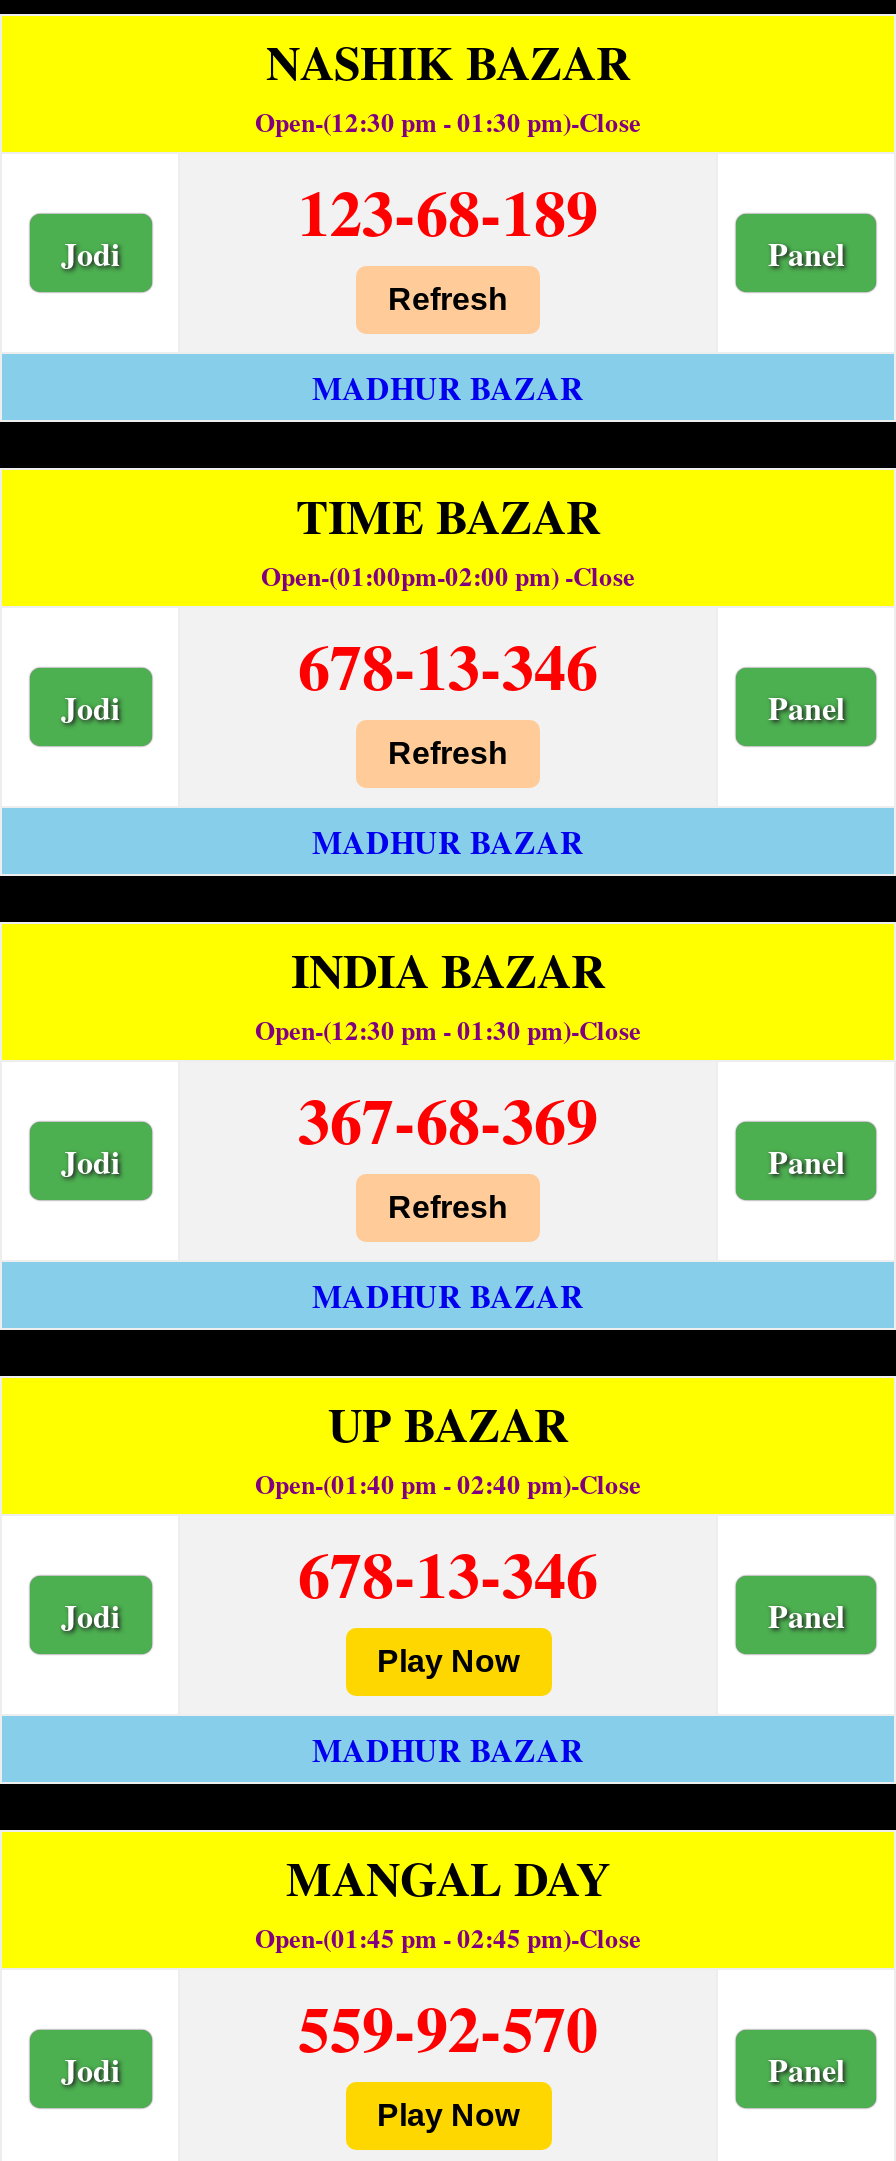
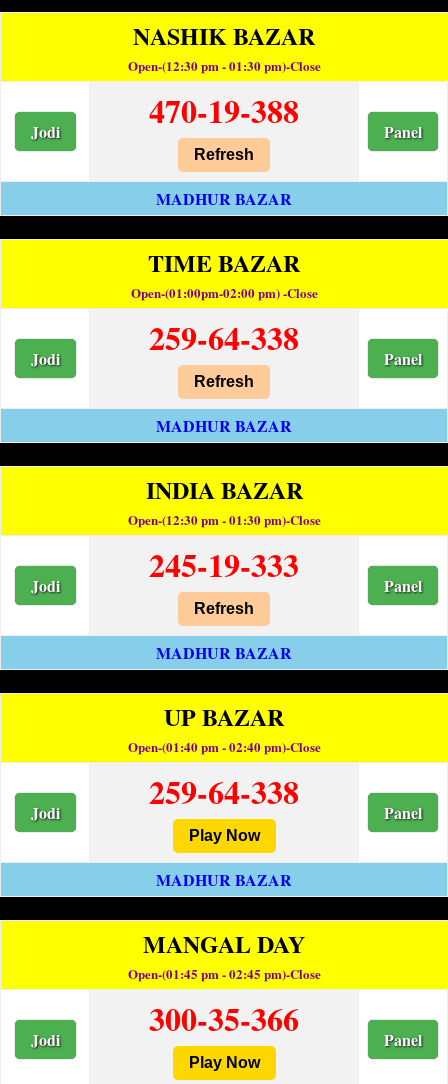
[298,164,598,258] 123-68-189 -> [149,87,299,134] 470-19-388
[298,618,598,712] 678-13-346 -> [149,314,299,361] 259-64-338
[298,1072,598,1166] 367-68-369 -> [149,541,299,588] 245-19-333
[298,1526,598,1620] 678-13-346 -> [149,768,299,815] 259-64-338
[298,1980,598,2074] 559-92-570 -> [149,995,299,1042] 300-35-366

